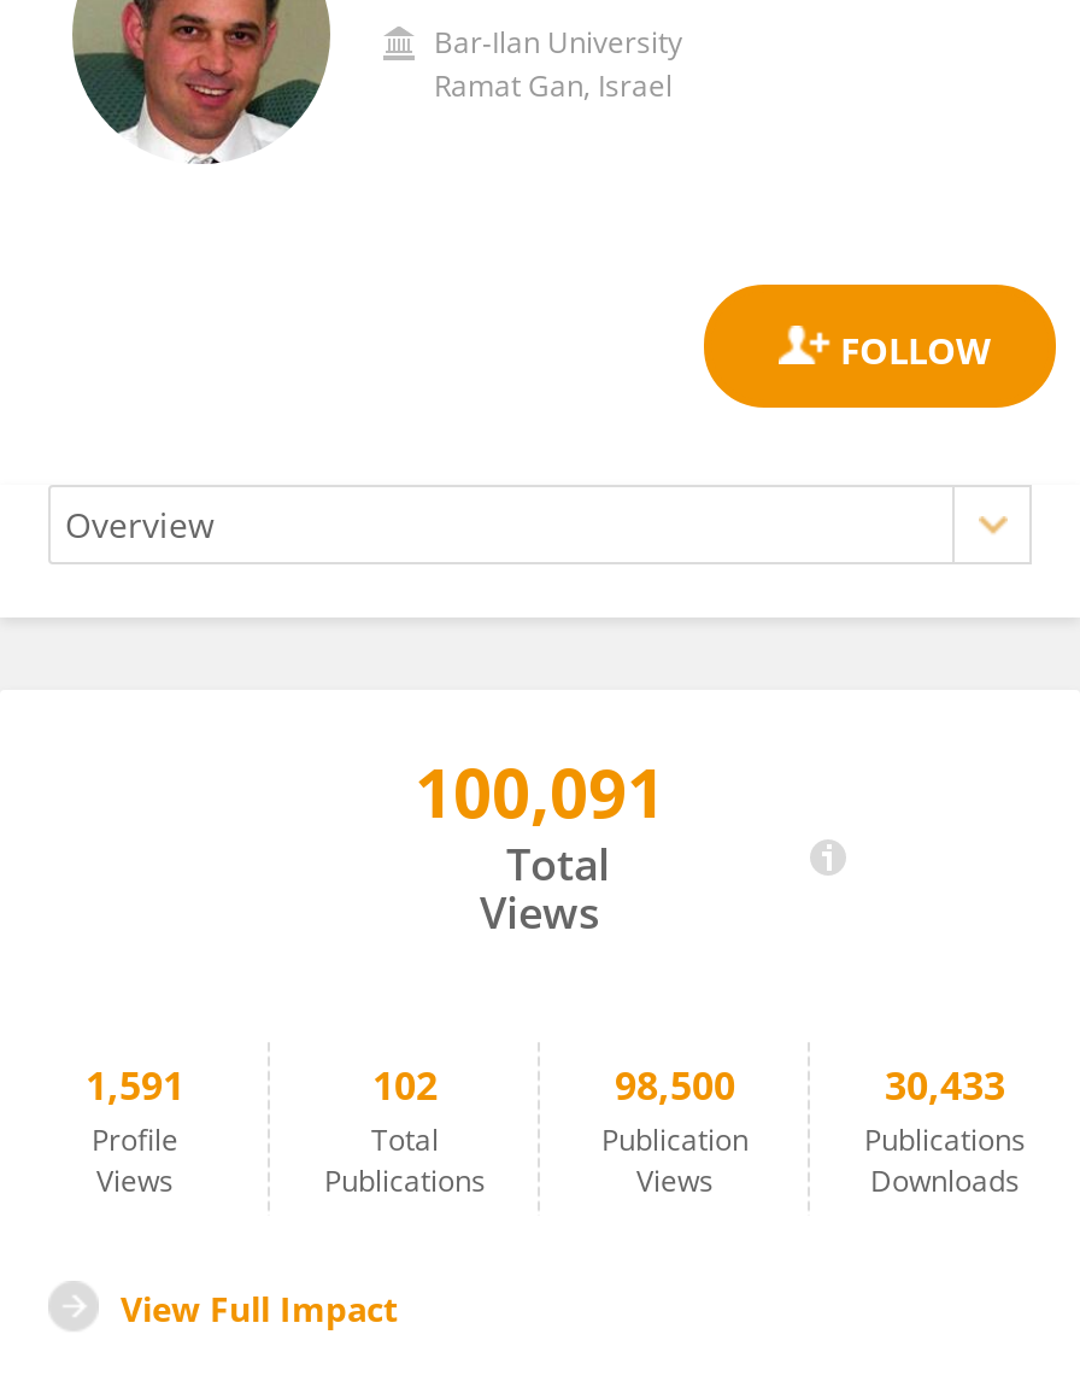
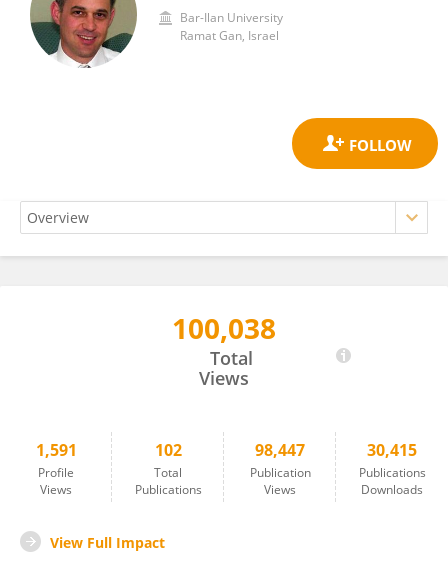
[415,745,665,837] 100,091 -> [172,309,276,347] 100,038
[615,1059,735,1112] 98,500 -> [255,439,305,461] 98,447
[885,1059,1005,1112] 30,433 -> [367,439,417,461] 30,415

